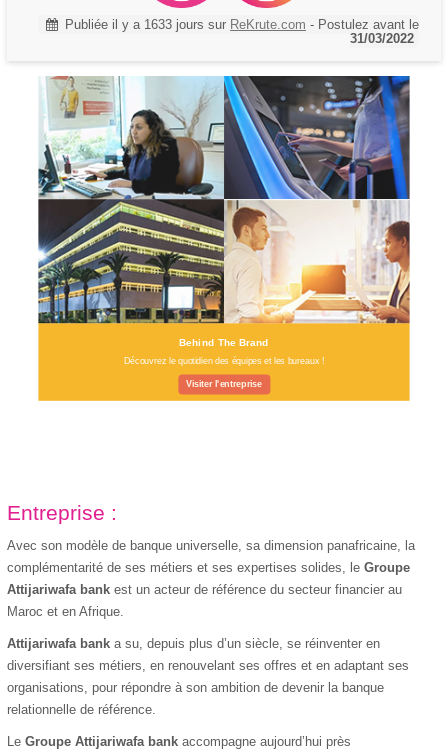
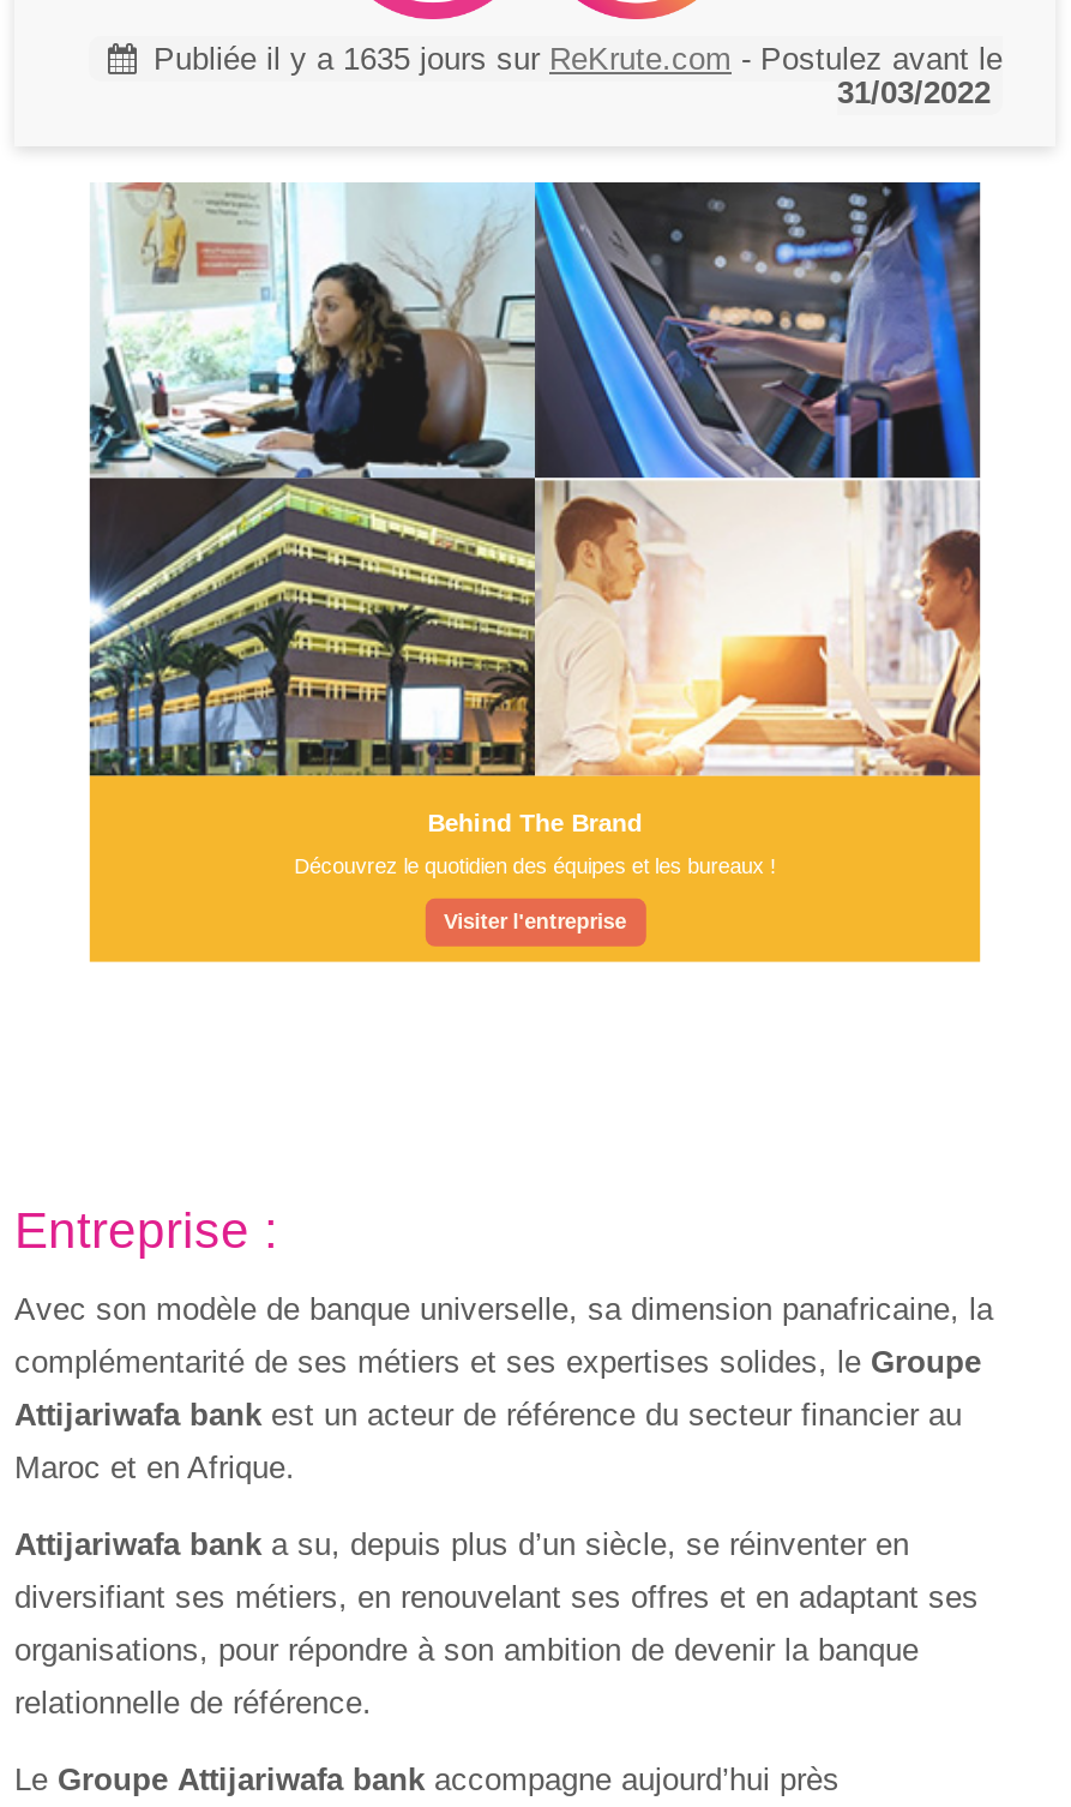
[61,17,419,32] Publiée il y a 1633 jours sur ReKrute.com - Postulez avant le -> [144,40,1003,76] Publiée il y a 1635 jours sur ReKrute.com - Postulez avant le

